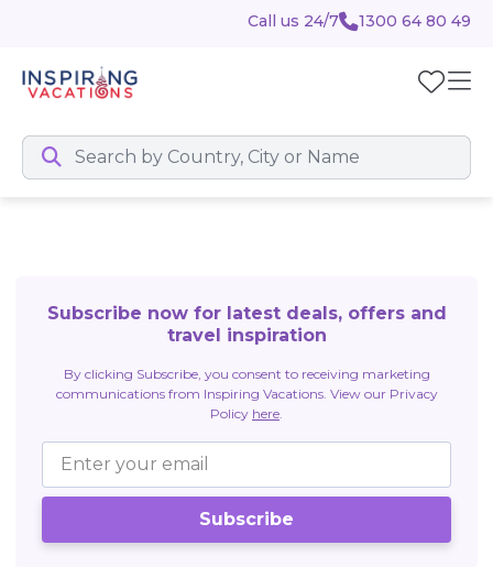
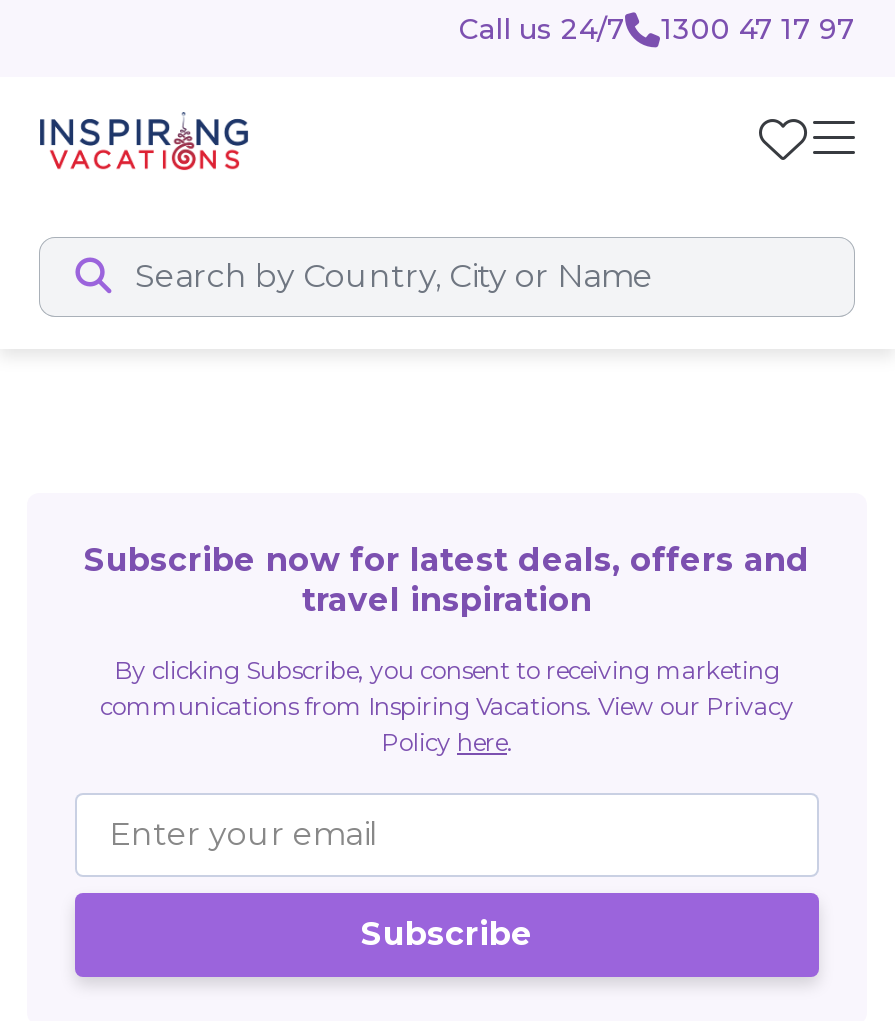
[248,10,471,30] Call us 24/7 1300 64 80 49 -> [459,10,855,46] Call us 24/7 1300 47 17 97

